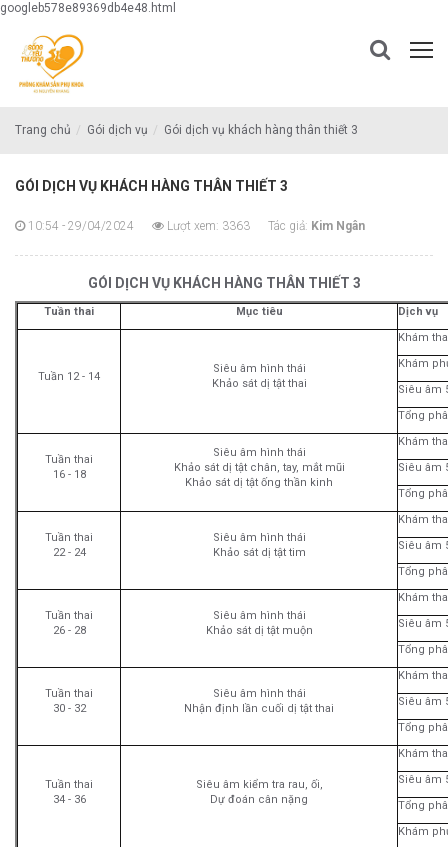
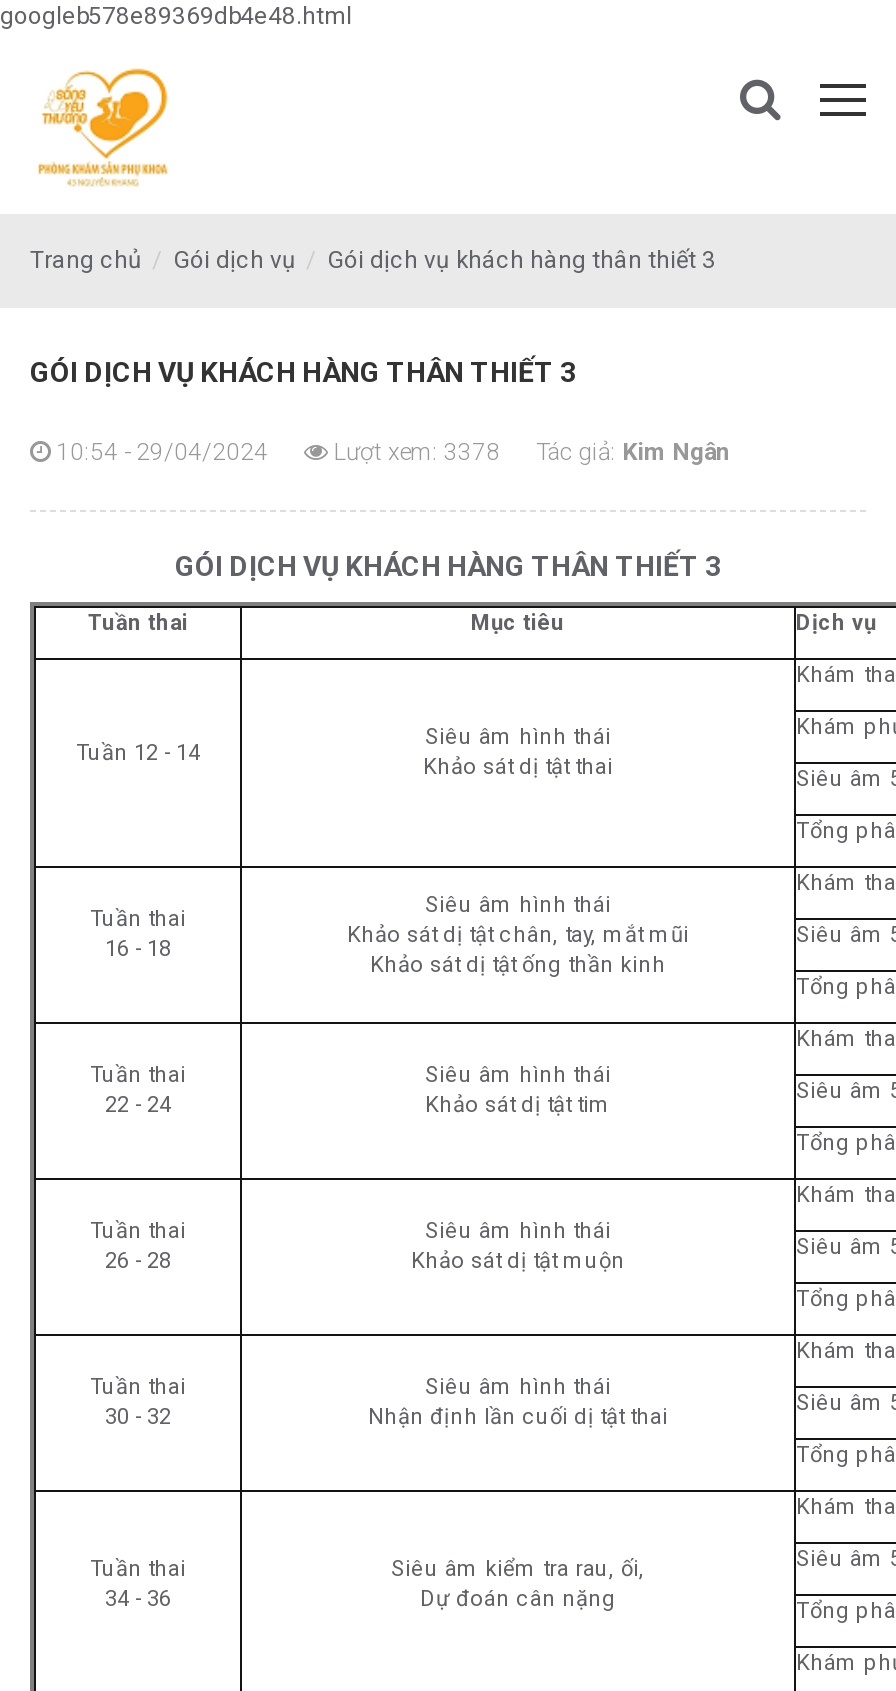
[25,219,365,233] 10:54 - 29/04/2024 Lượt xem: 3363 Tác giả: Kim Ngân -> [50,438,730,466] 10:54 - 29/04/2024 Lượt xem: 3378 Tác giả: Kim Ngân

